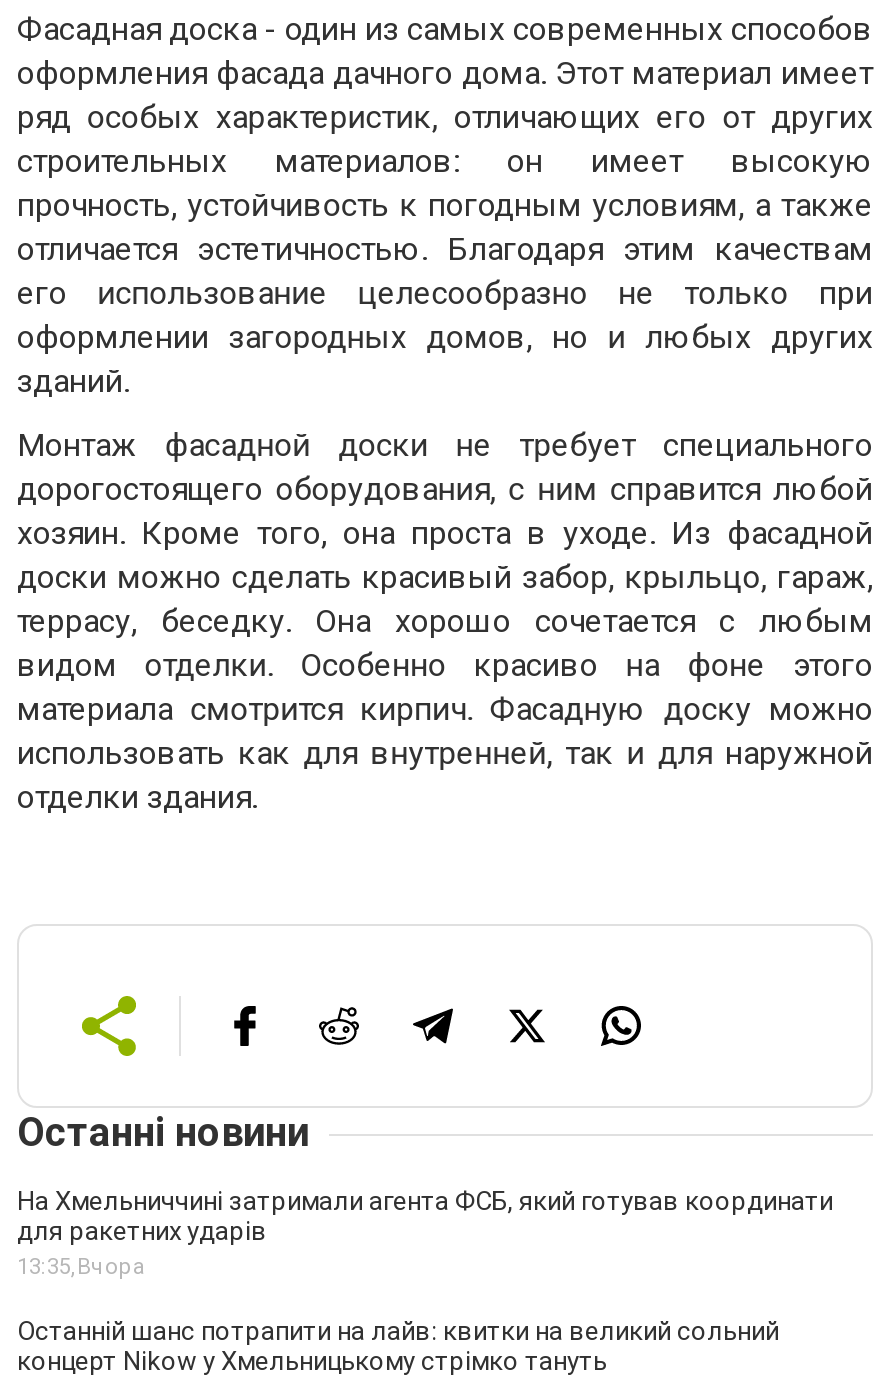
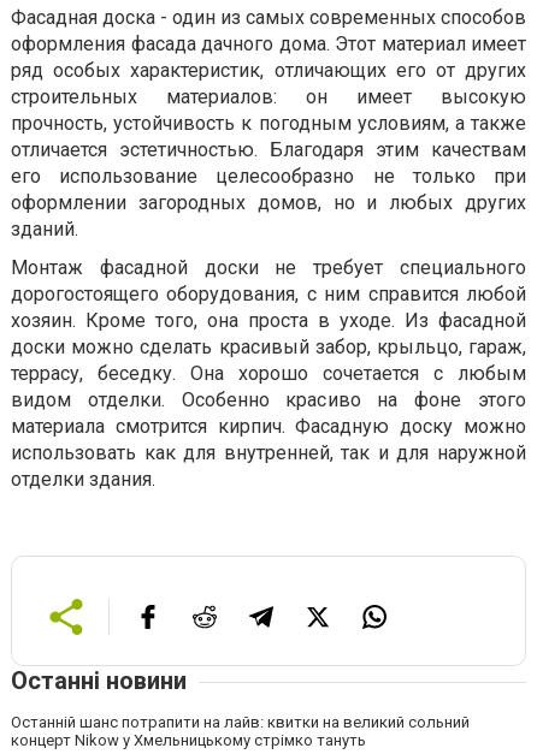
[17,1186,833,1280] На Хмельниччині затримали агента ФСБ, який готував координати | для ракетних ударів | 13:35, Вчора -> none

